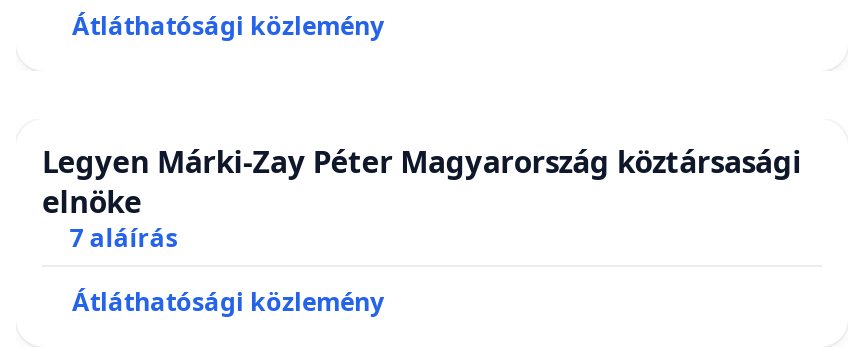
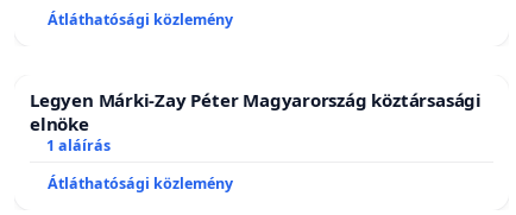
[70,221,178,255] 7 aláírás -> [46,136,110,156] 1 aláírás

